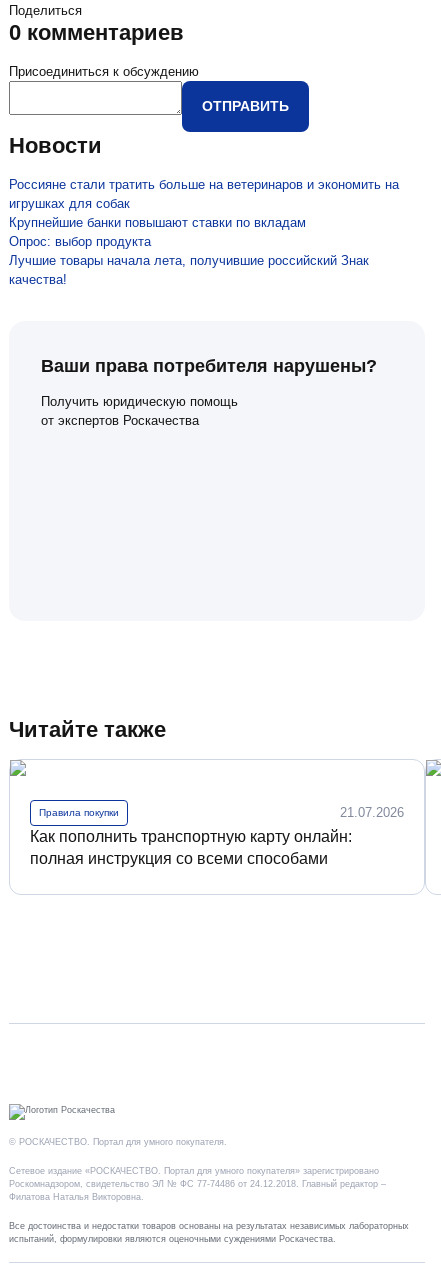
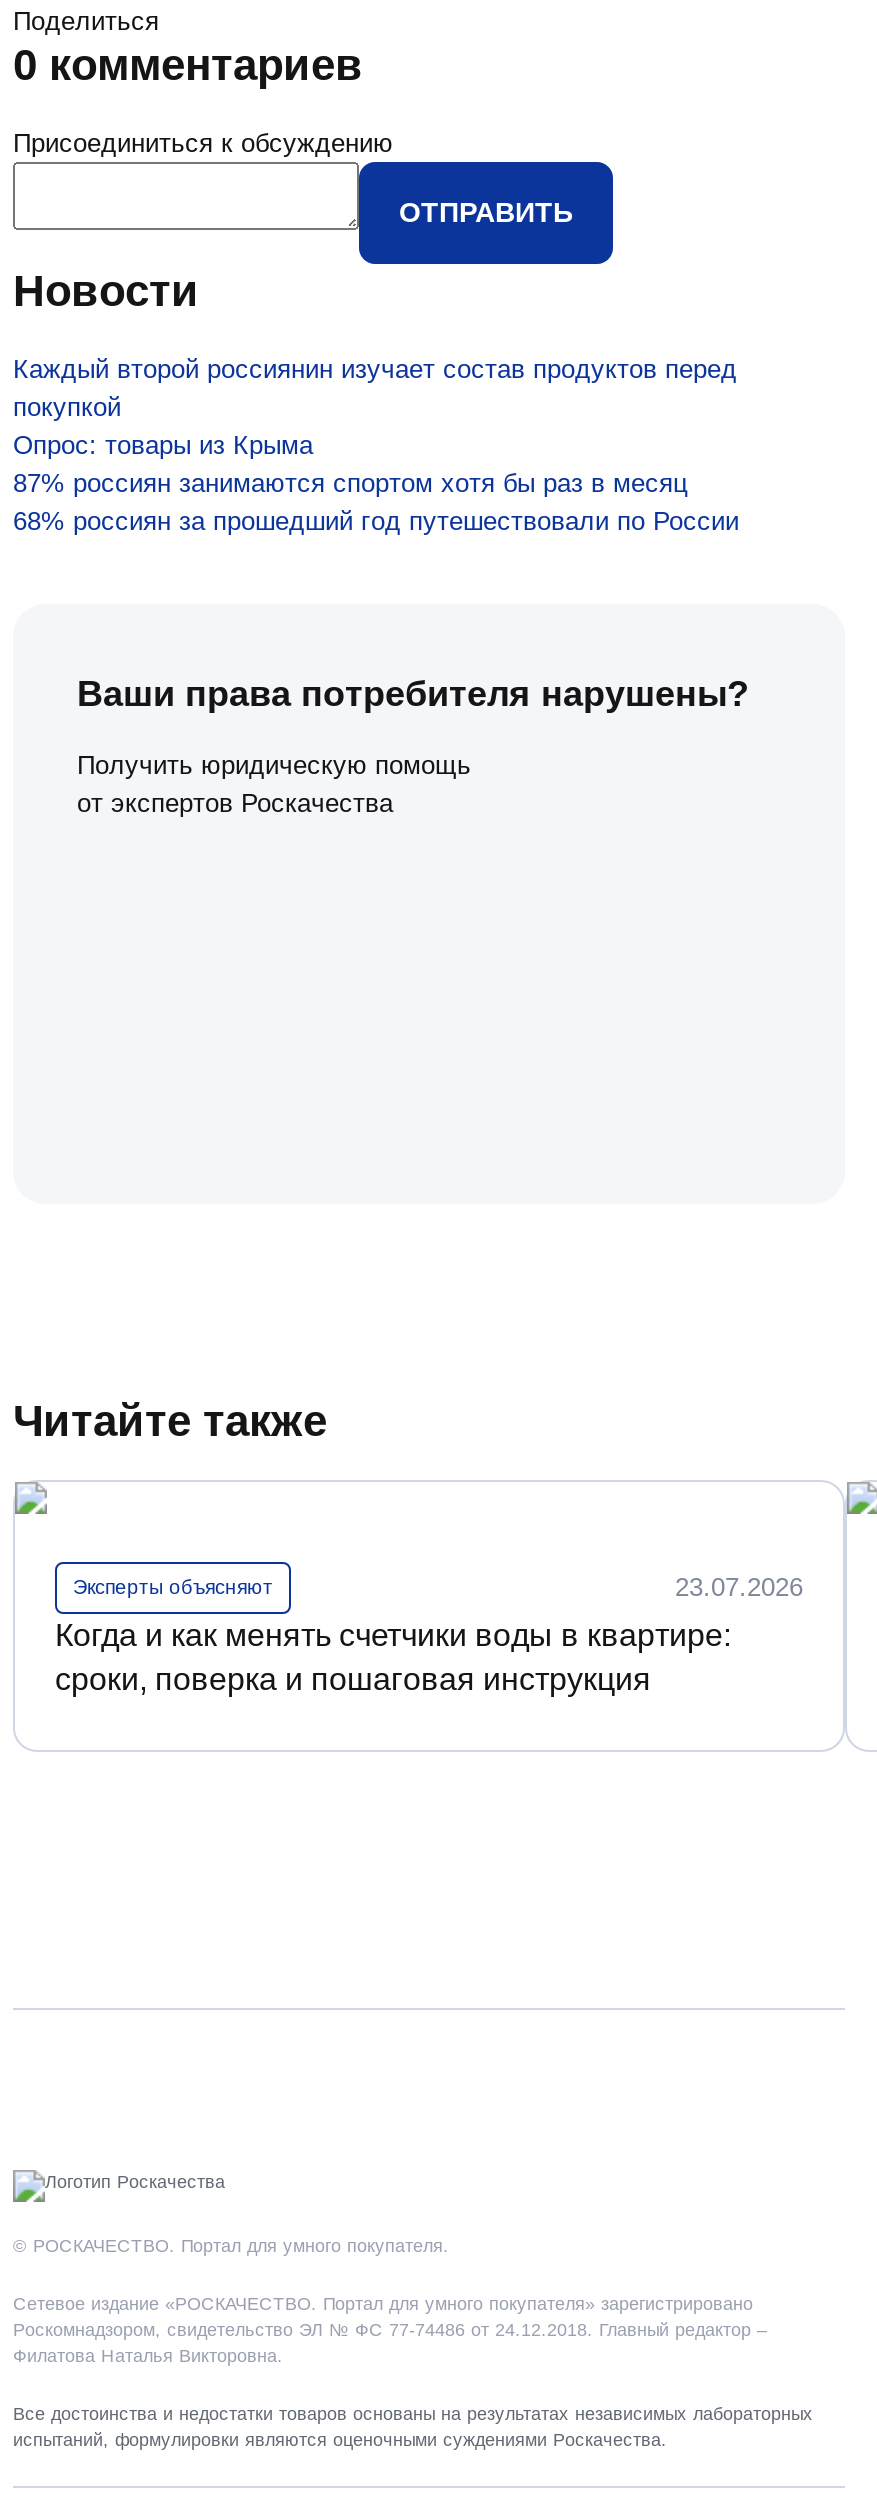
[9,177,399,287] Россияне стали тратить больше на ветеринаров и экономить на | игрушках для собак | Крупнейшие банки повышают ставки по вкладам | Опрос: выбор продукта | Лучшие товары начала лета, получившие российский Знак | качества! -> [13,354,739,536] Каждый второй россиянин изучает состав продуктов перед | покупкой | Опрос: товары из Крыма | 87% россиян занимаются спортом хотя бы раз в месяц | 68% россиян за прошедший год путешествовали по России
[39,805,404,820] Правила покупки | 21.07.2026 -> [73,1572,803,1602] Эксперты объясняют | 23.07.2026
[30,828,352,867] Как пополнить транспортную карту онлайн: | полная инструкция со всеми способами -> [55,1618,731,1696] Когда и как менять счетчики воды в квартире: | сроки, поверка и пошаговая инструкция

